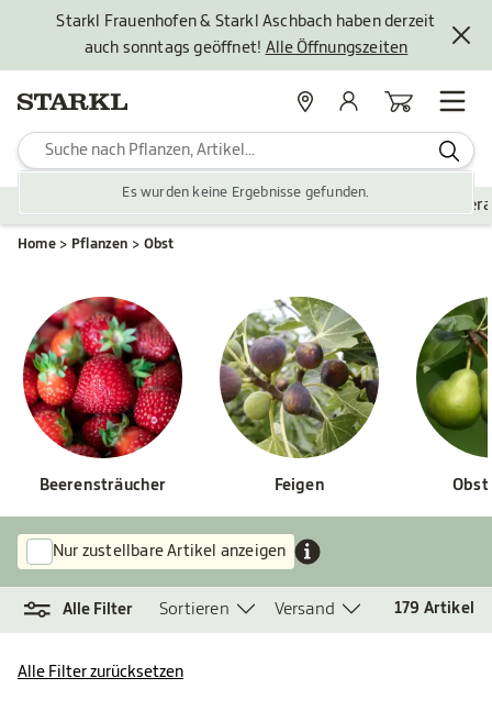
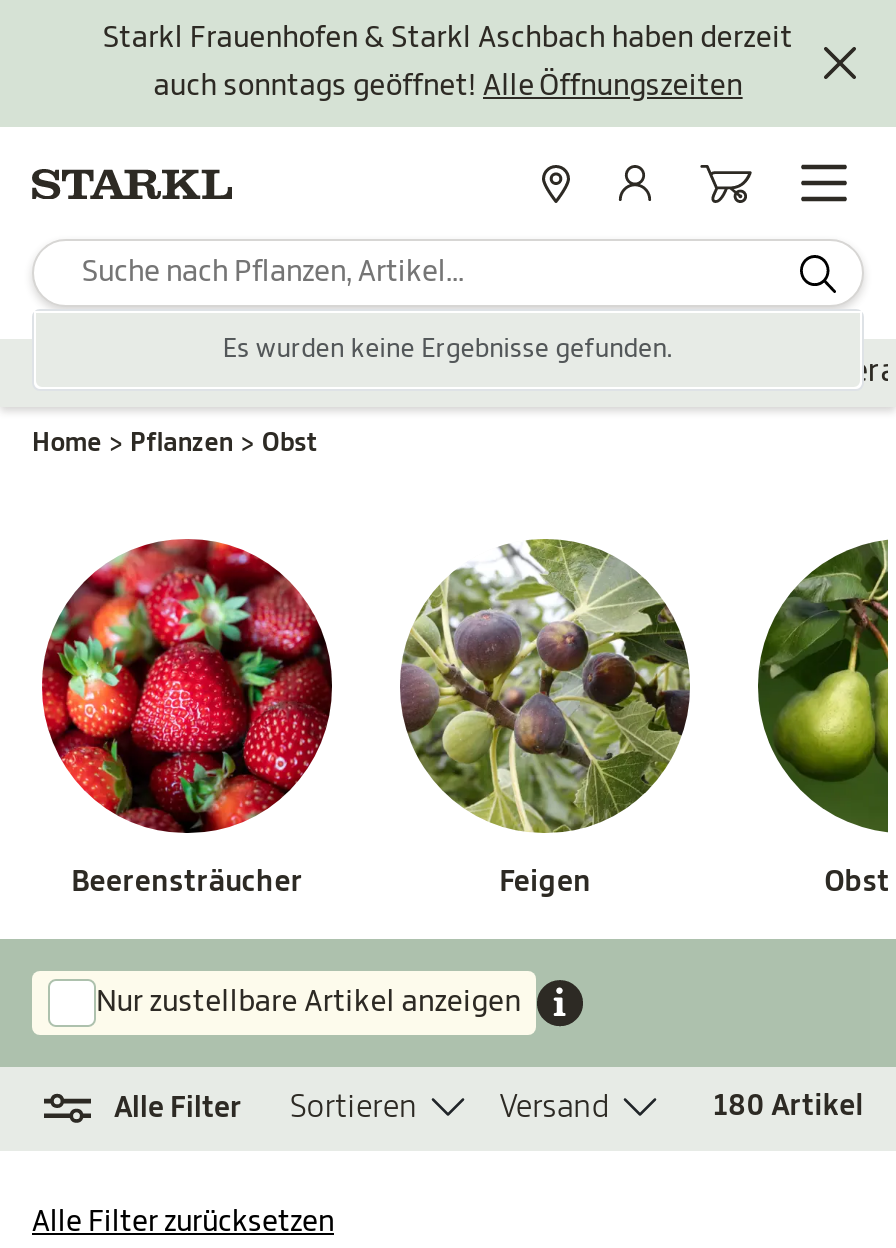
[394,600,474,617] 179 Artikel -> [714,1091,864,1123] 180 Artikel

